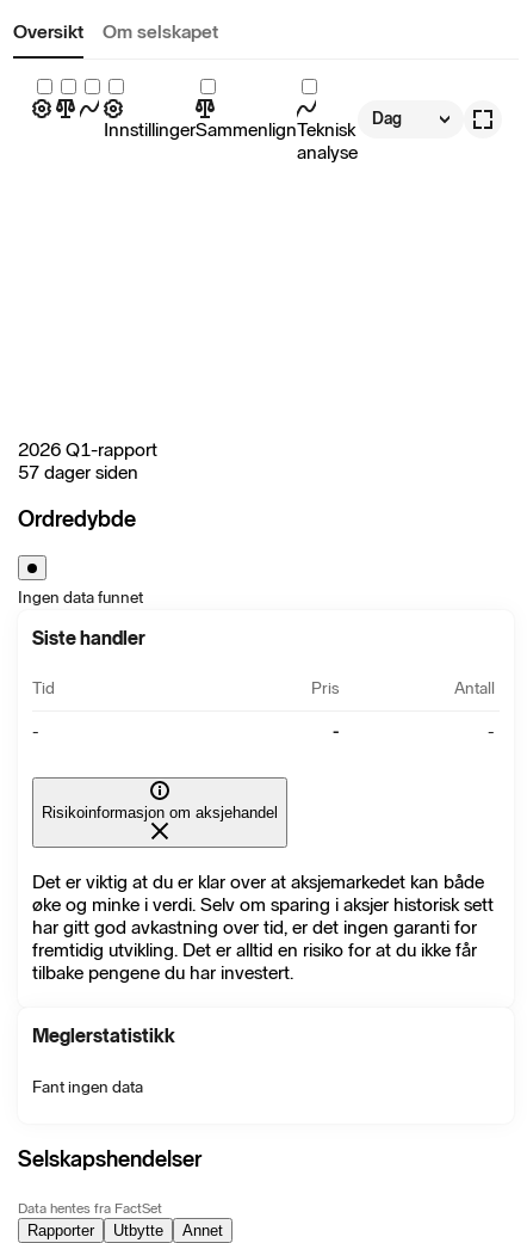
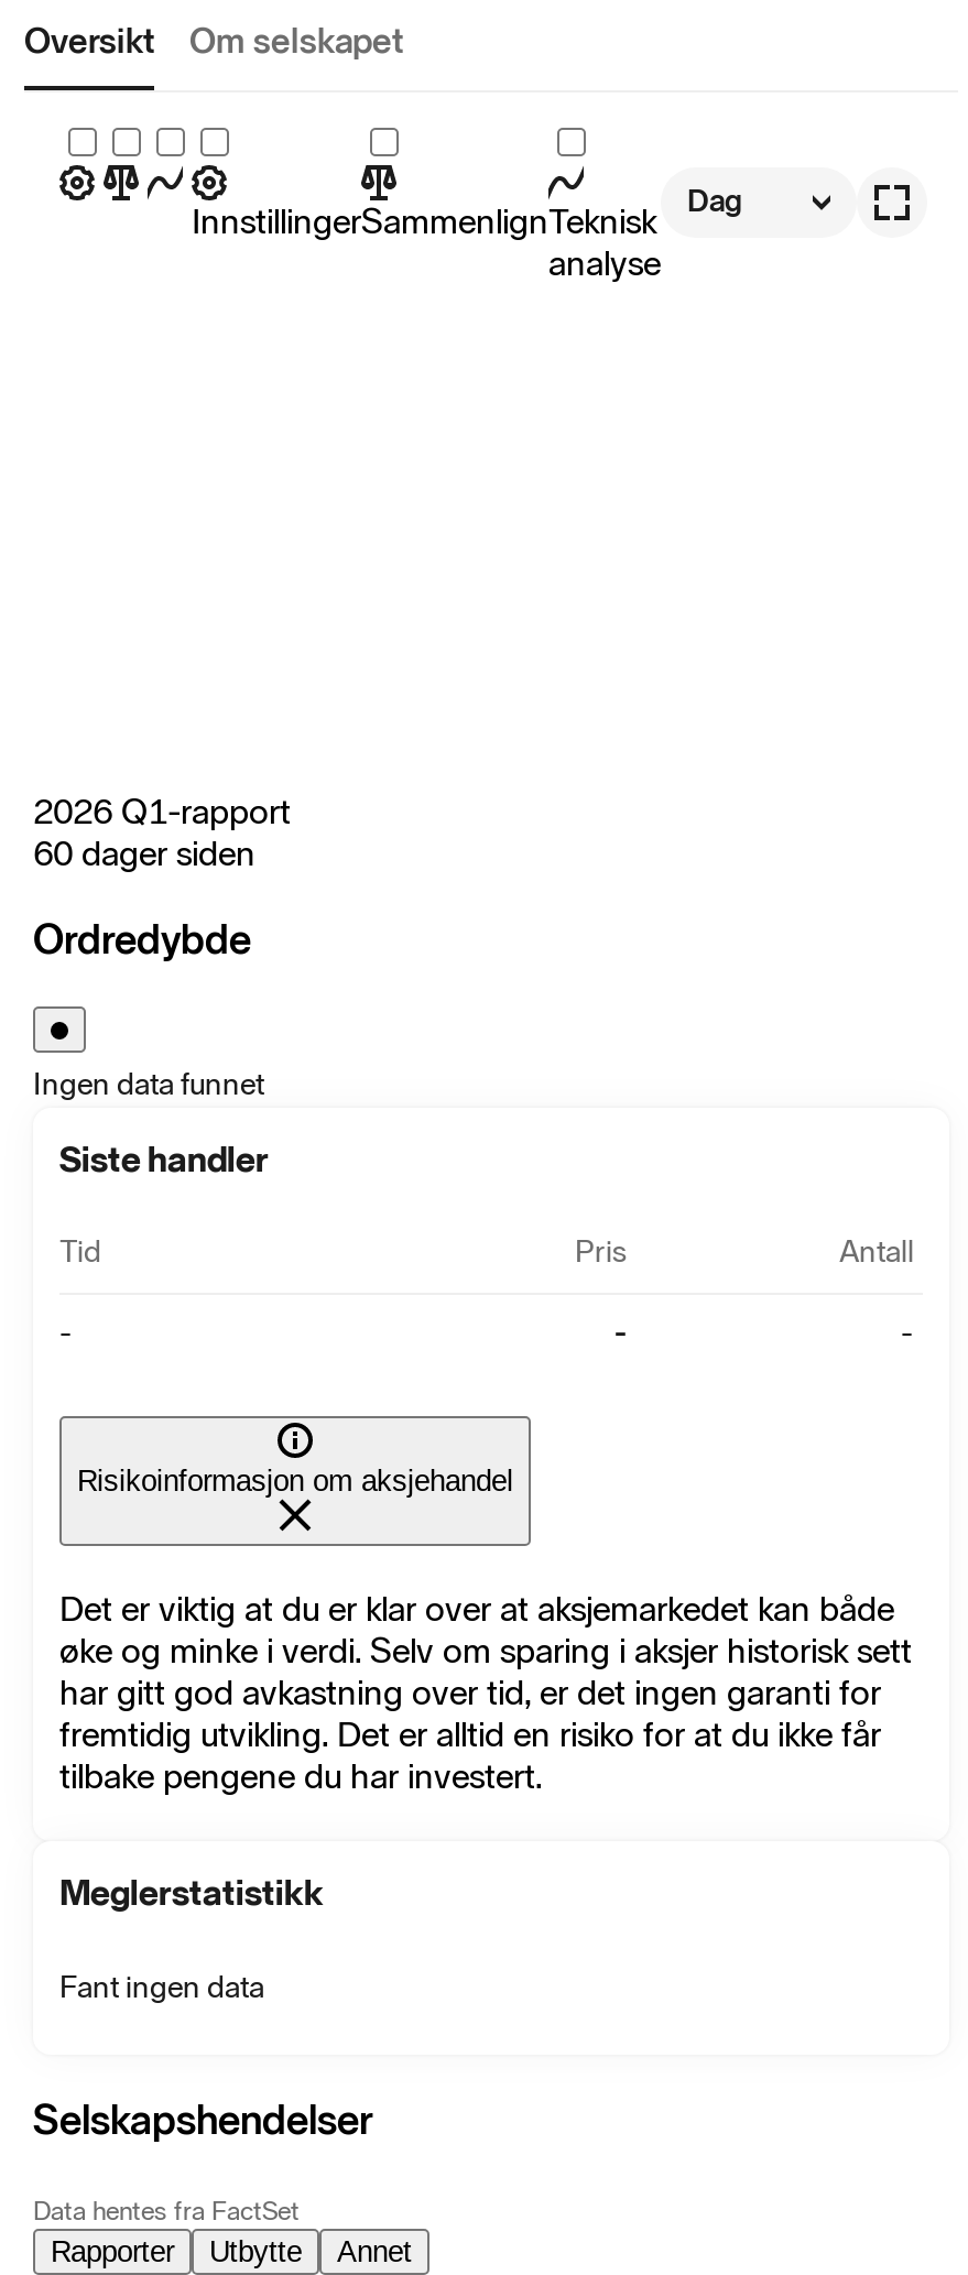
[18,461,138,483] 57 dager siden -> [33,832,255,874] 60 dager siden

